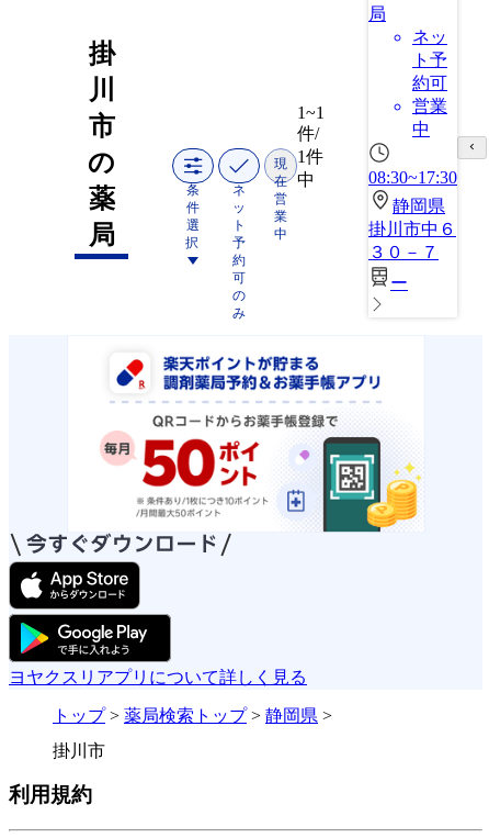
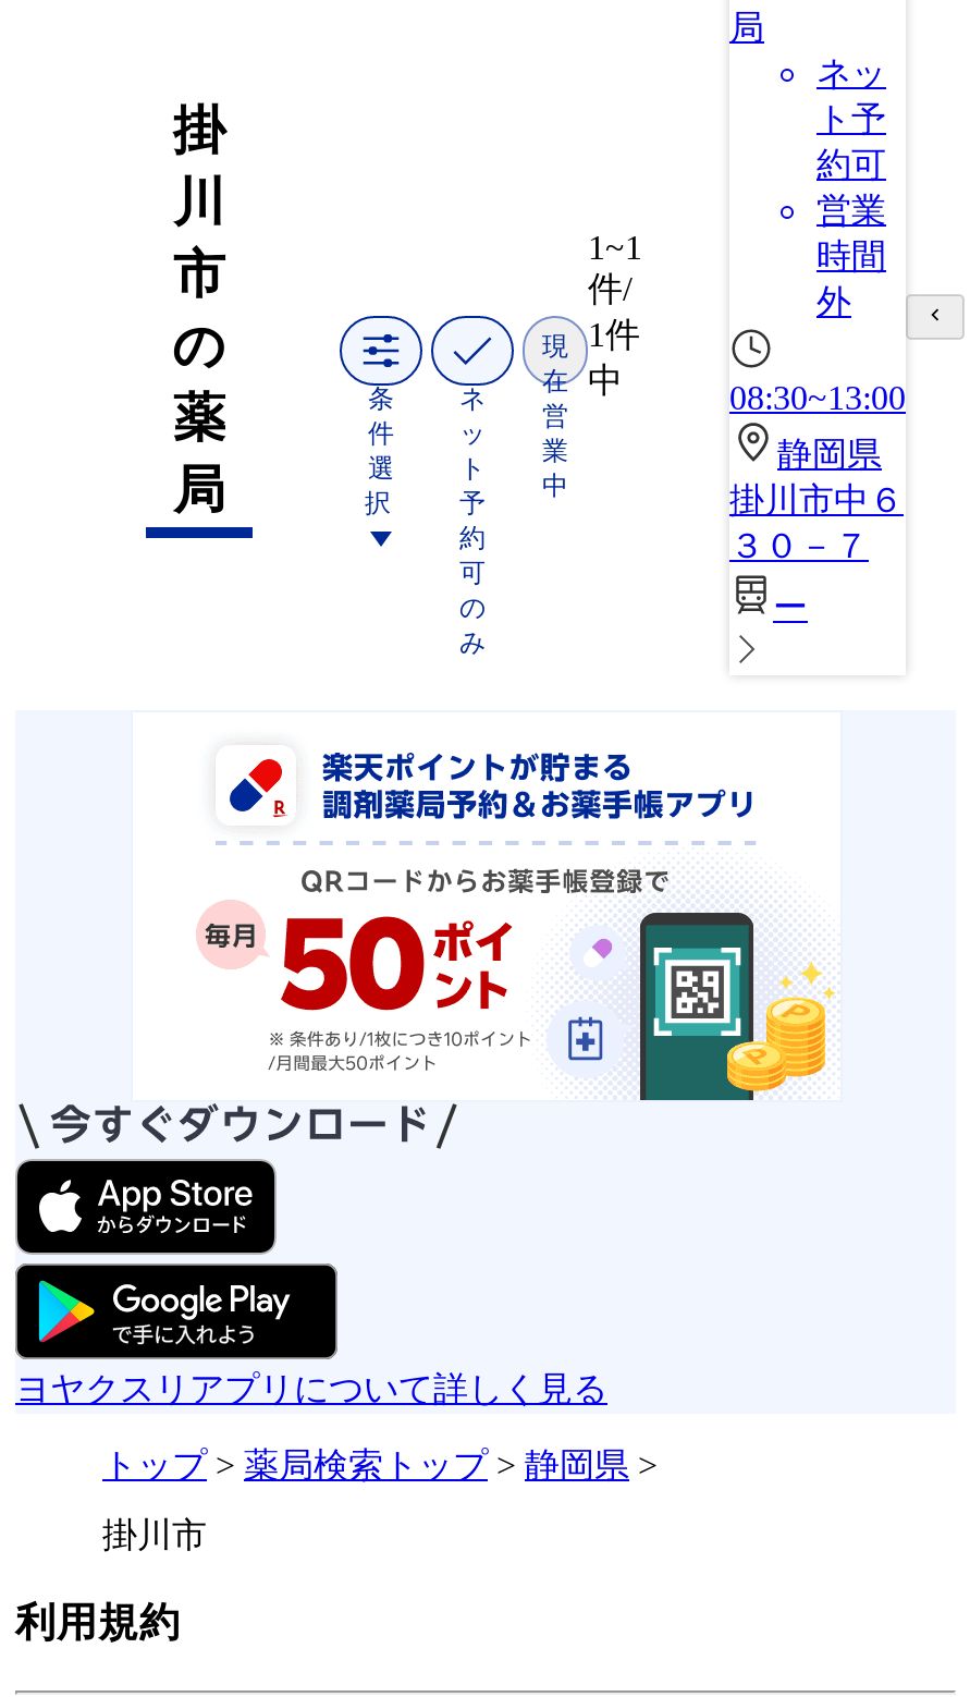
[412,120,430,138] 中 -> [816,237,886,320] 時間 | 外
[368,168,457,187] 08:30~17:30 -> [729,379,906,416] 08:30~13:00

